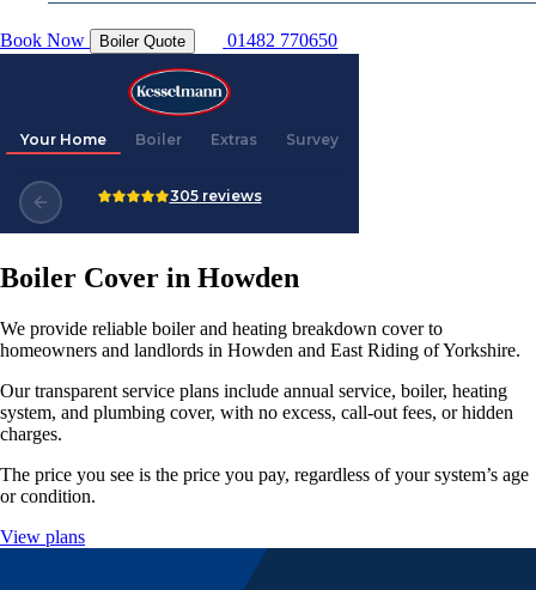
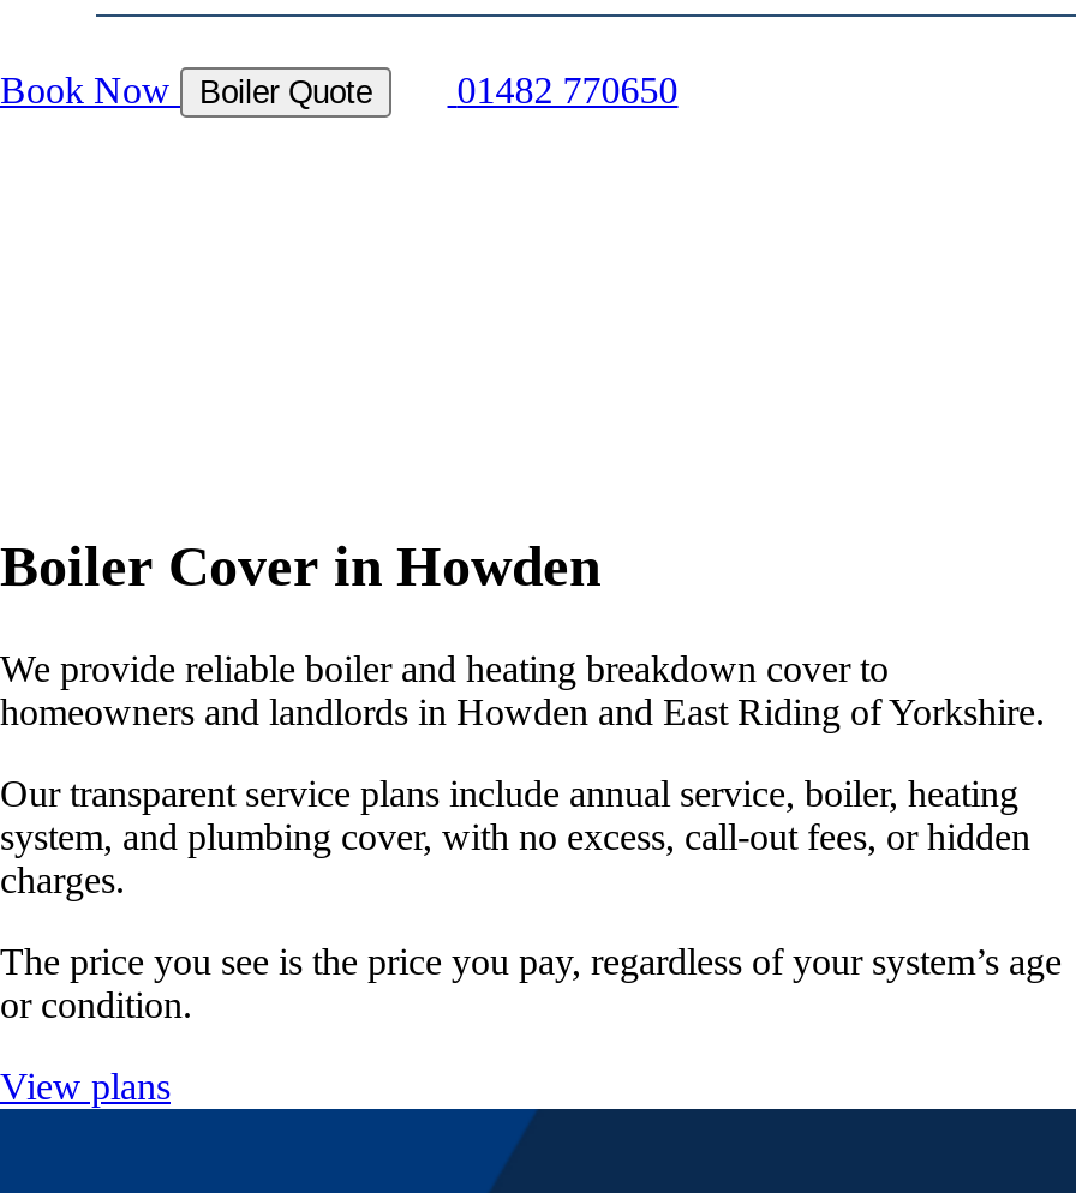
[4,53,360,235] [image] -> none

